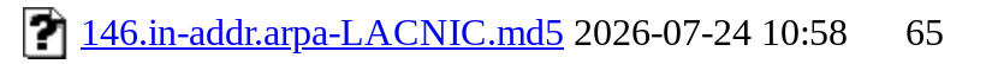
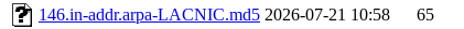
[81,13,848,53] 146.in-addr.arpa-LACNIC.md5 2026-07-24 10:58 -> [39,6,390,24] 146.in-addr.arpa-LACNIC.md5 2026-07-21 10:58

